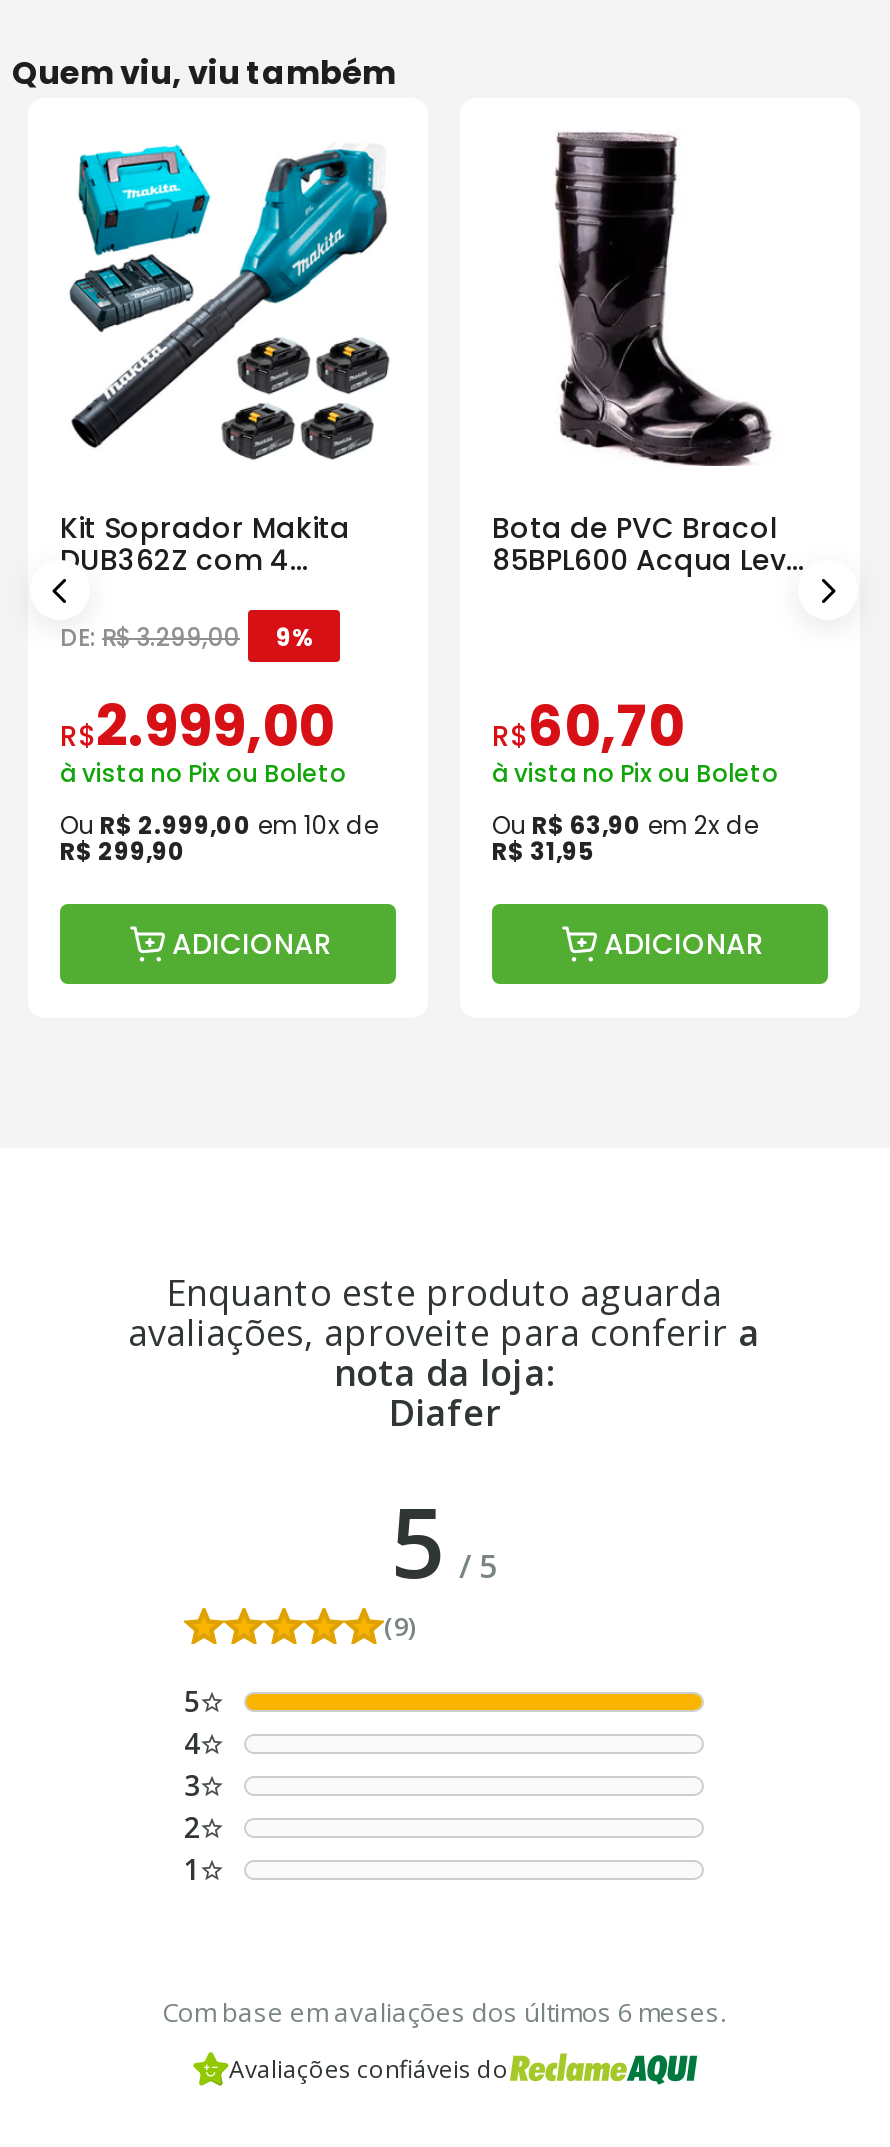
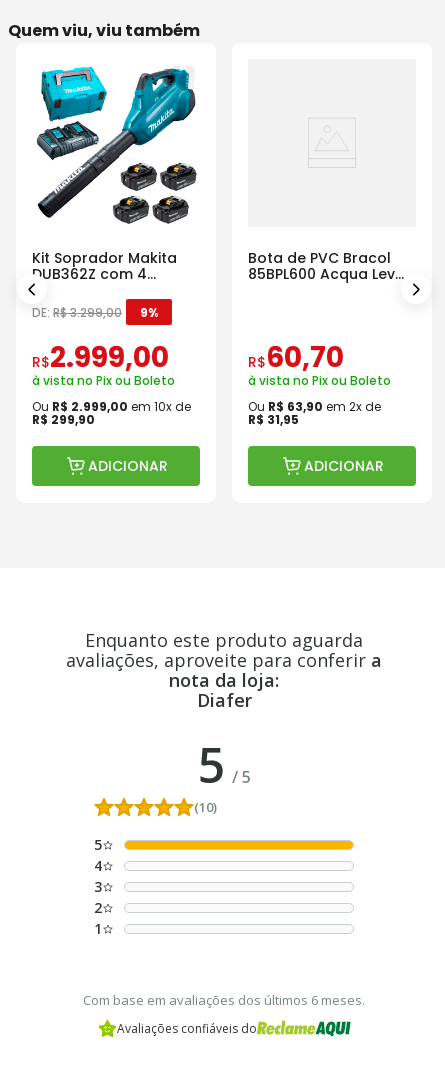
[554,132,772,468] [image] -> none
[384,1607,416,1643] (9) -> [194,797,217,815] (10)

